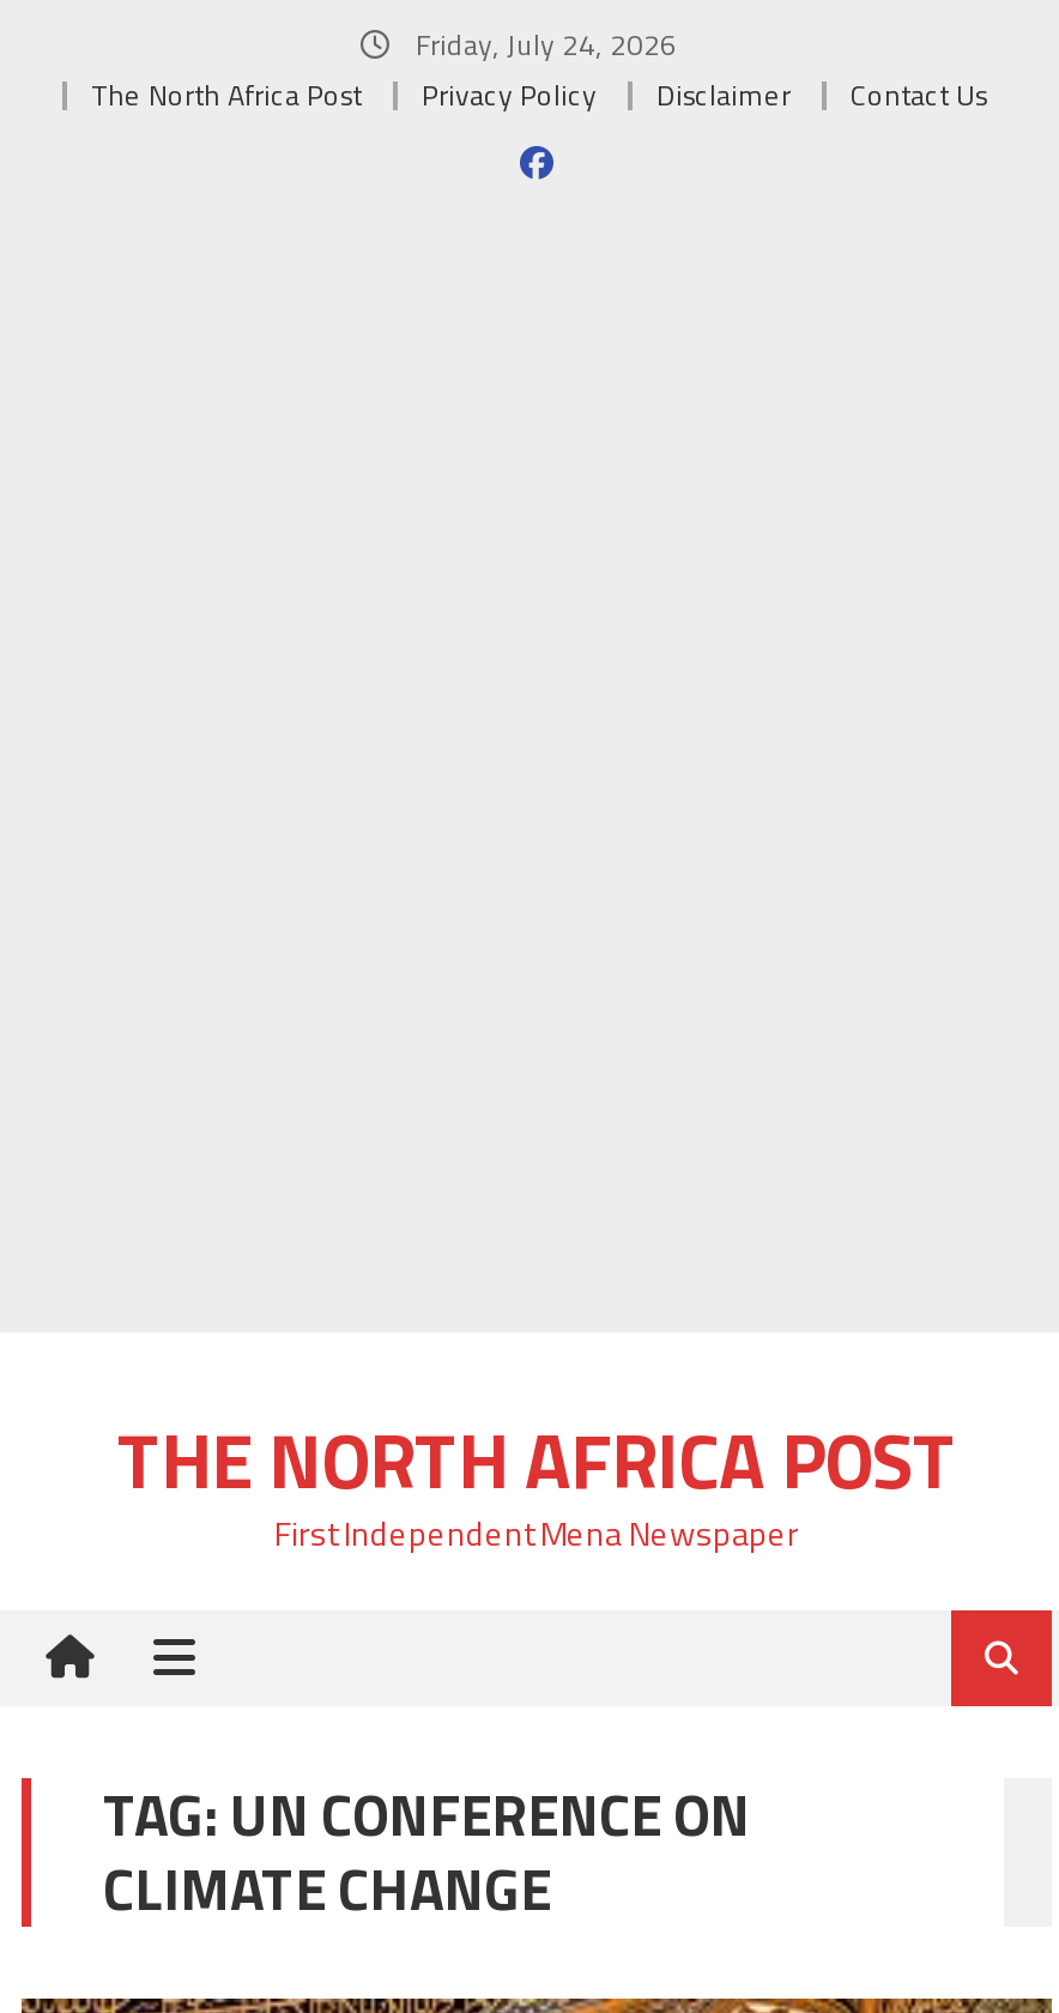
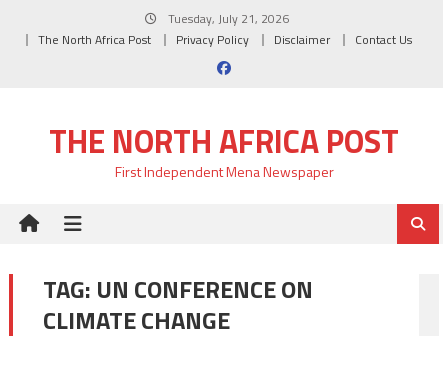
[409,22,677,67] Friday, July 24, 2026 -> [164,9,288,28] Tuesday, July 21, 2026

